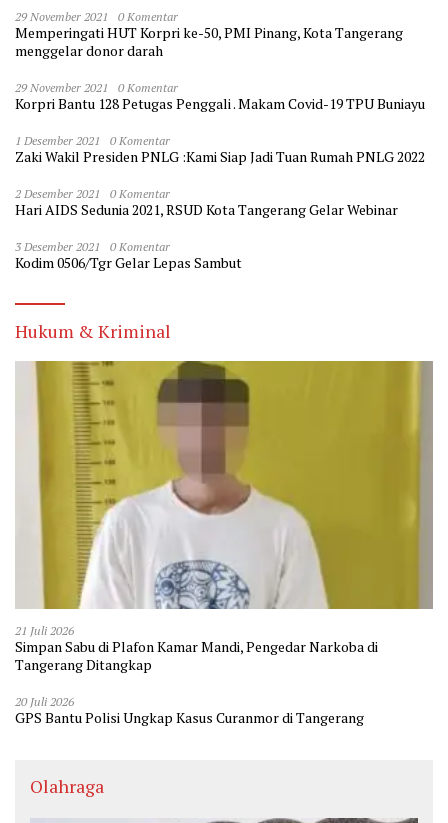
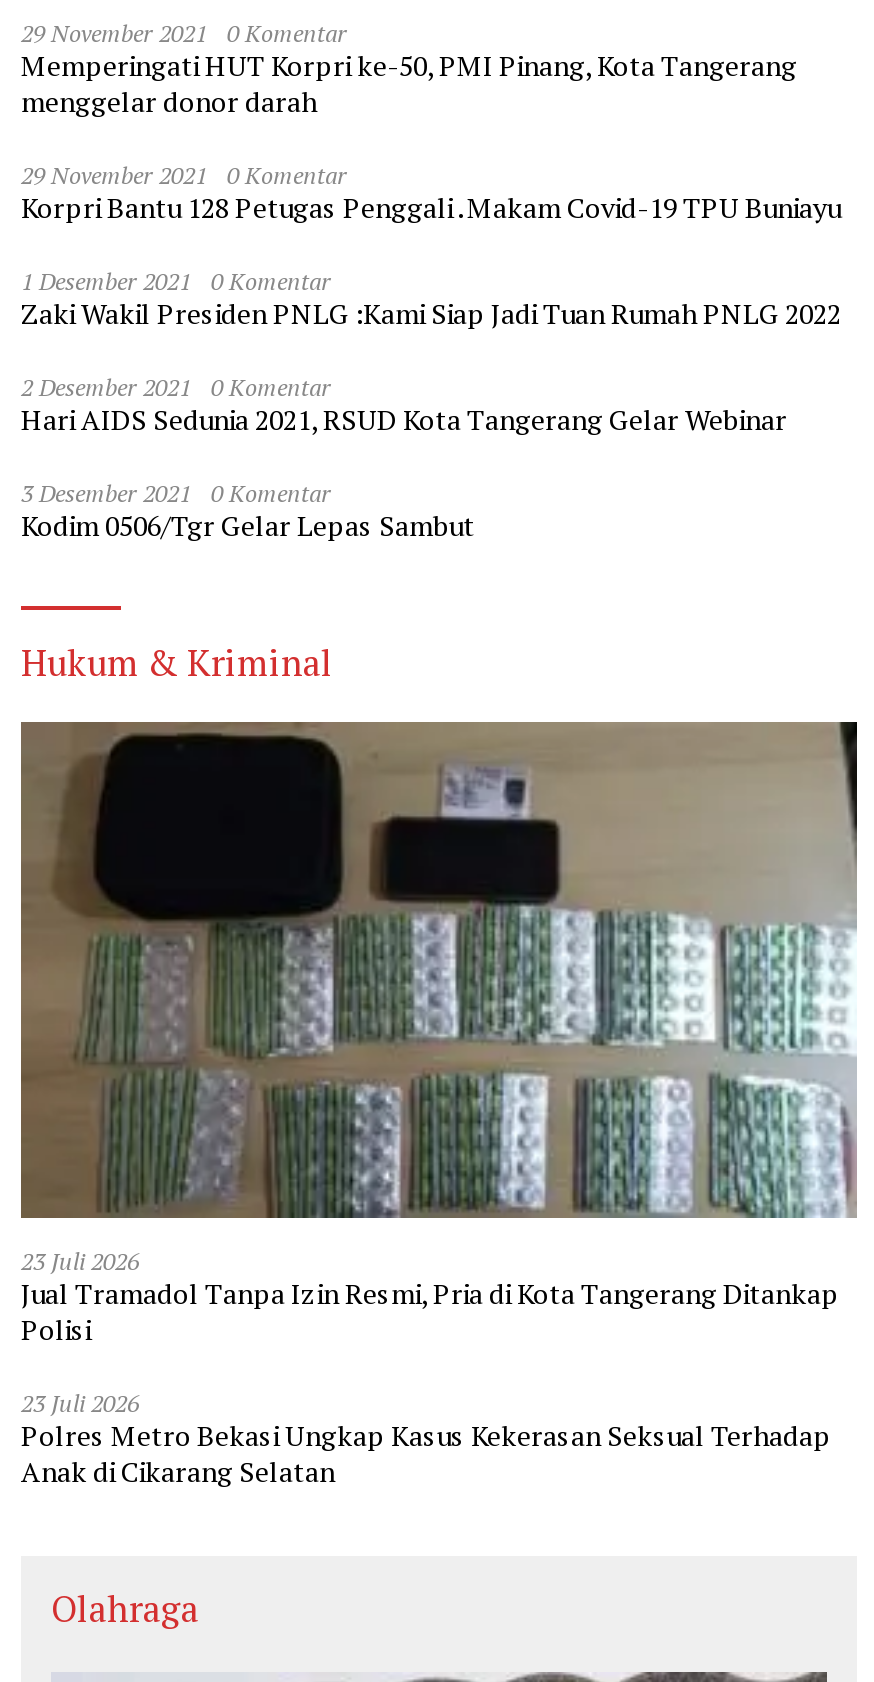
[15,361,434,674] [image] | 21 Juli 2026 | Simpan Sabu di Plafon Kamar Mandi, Pengedar Narkoba di | Tangerang Ditangkap -> [21,722,857,1348] [image] | 23 Juli 2026 | Jual Tramadol Tanpa Izin Resmi, Pria di Kota Tangerang Ditankap | Polisi
[15,694,364,727] 20 Juli 2026 | GPS Bantu Polisi Ungkap Kasus Curanmor di Tangerang -> [21,1388,831,1490] 23 Juli 2026 | Polres Metro Bekasi Ungkap Kasus Kekerasan Seksual Terhadap | Anak di Cikarang Selatan

